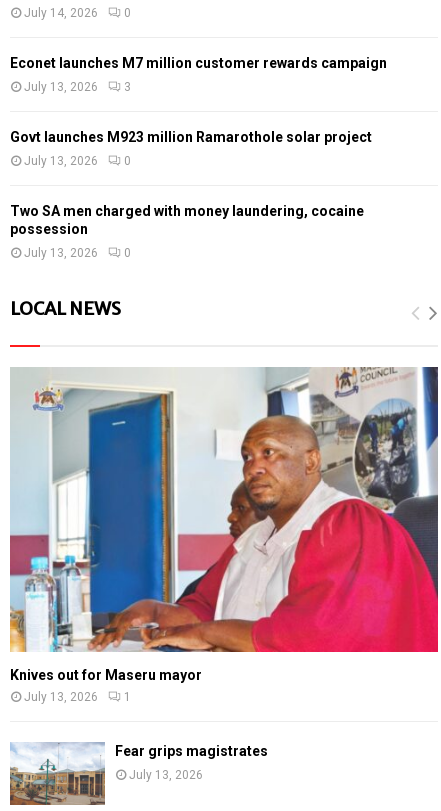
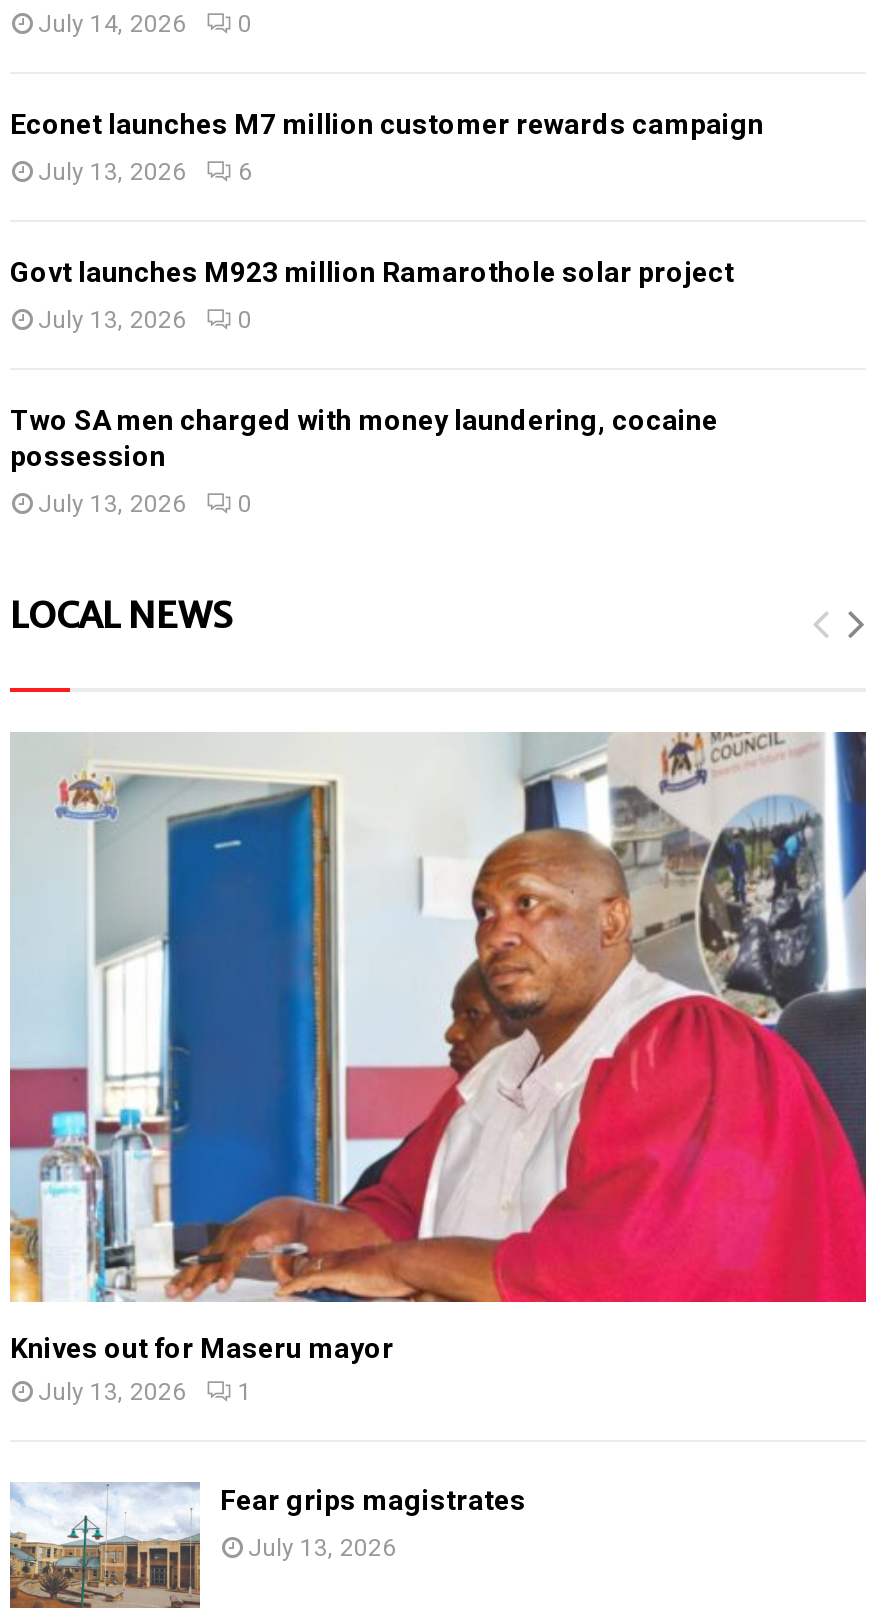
[24,80,131,94] July 13, 2026 3 -> [38,157,252,185] July 13, 2026 6

